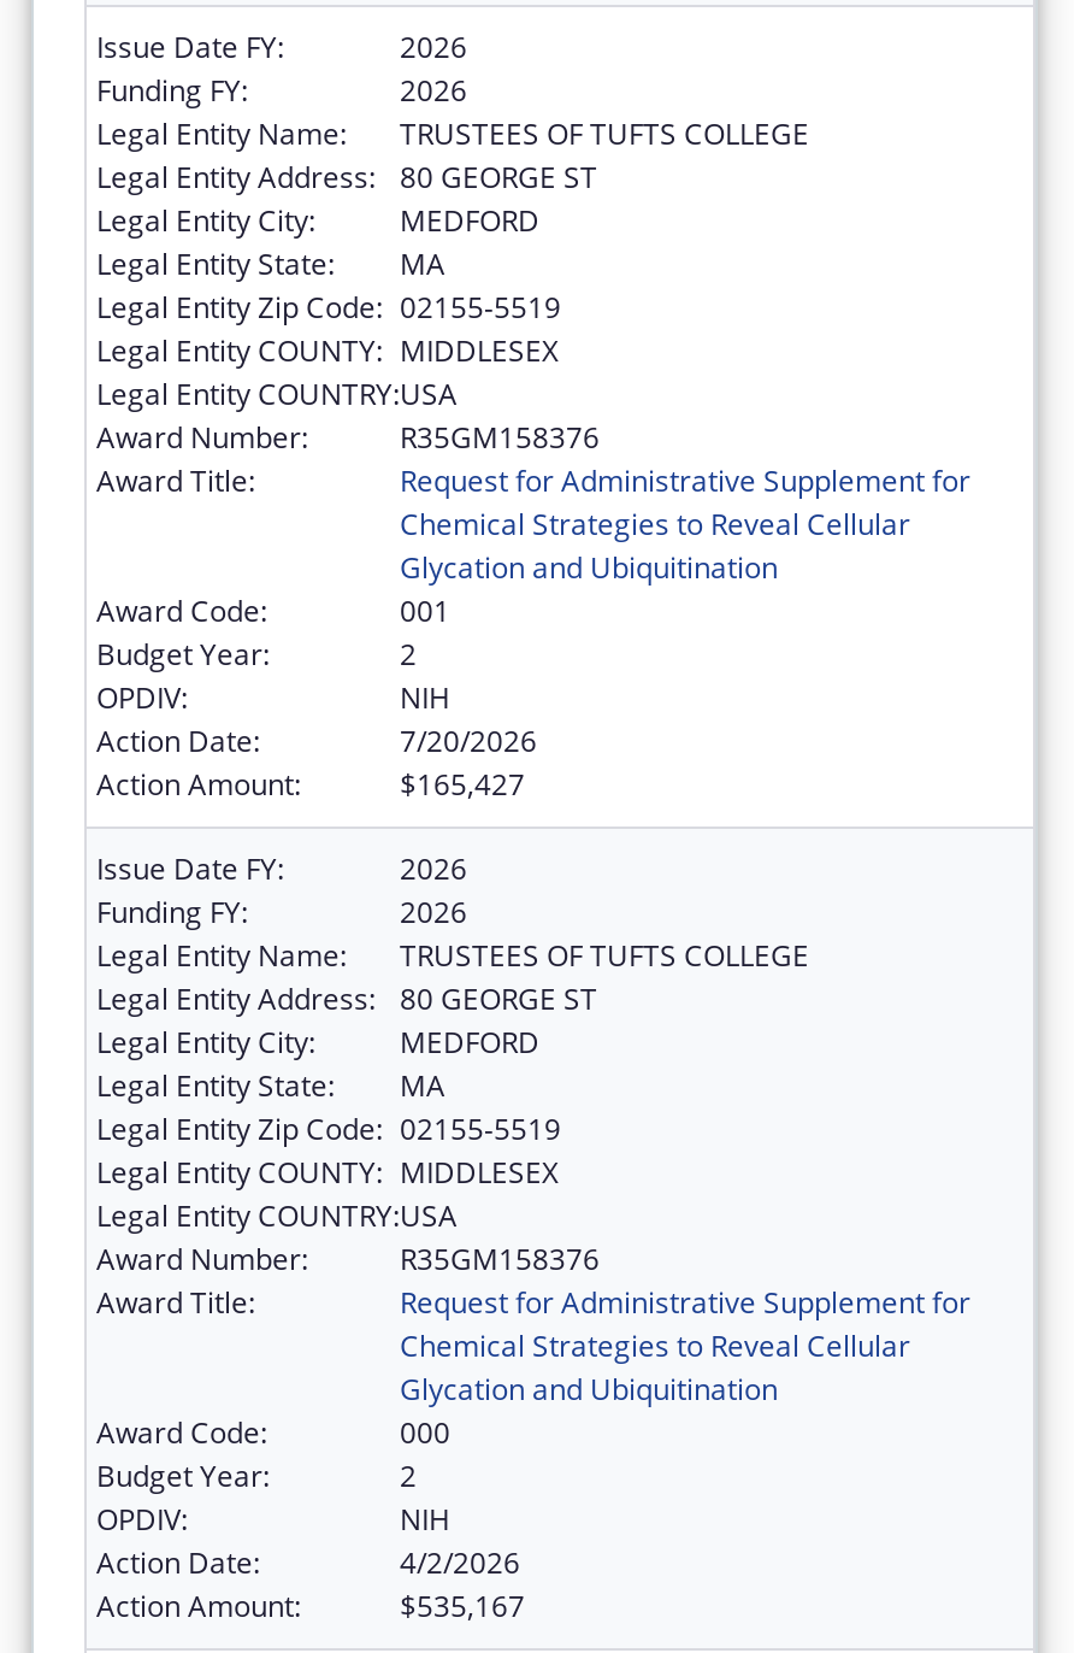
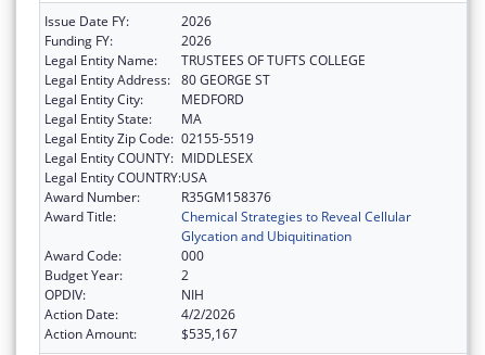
[96,459,970,1322] Request for Administrative Supplement for | Chemical Strategies to Reveal Cellular | Glycation and Ubiquitination | Award Code: | 001 | Budget Year: | 2 | OPDIV: | NIH | Action Date: | 7/20/2026 | Action Amount: | $165,427 | Issue Date FY: | 2026 | Funding FY: | 2026 | Legal Entity Name: | TRUSTEES OF TUFTS COLLEGE | Legal Entity Address: 80 GEORGE ST | Legal Entity City: | MEDFORD | Legal Entity State: | MA | Legal Entity Zip Code: 02155-5519 | Legal Entity COUNTY: MIDDLESEX | Legal Entity COUNTRY:USA | Award Number: | R35GM158376 | Award Title: | Request for Administrative Supplement for -> none

